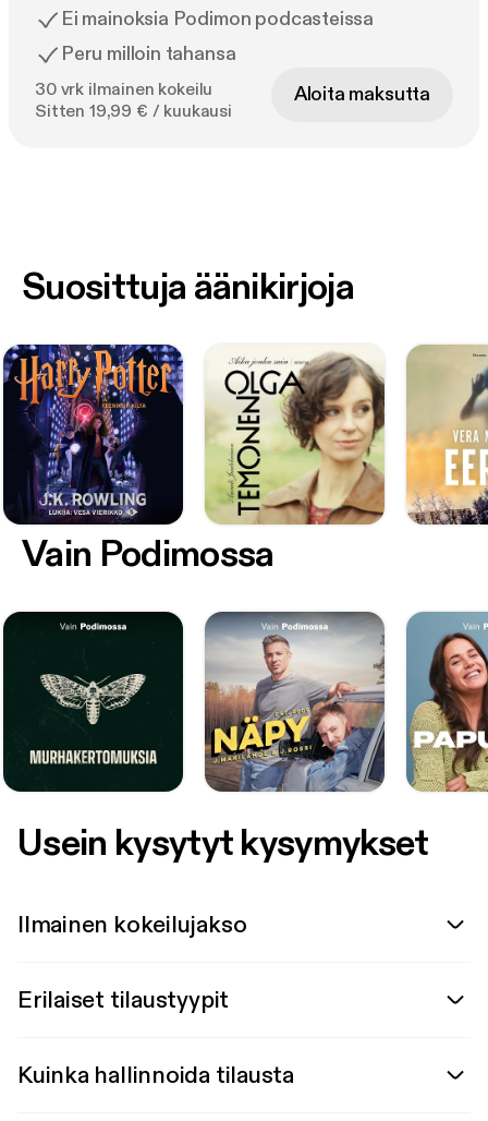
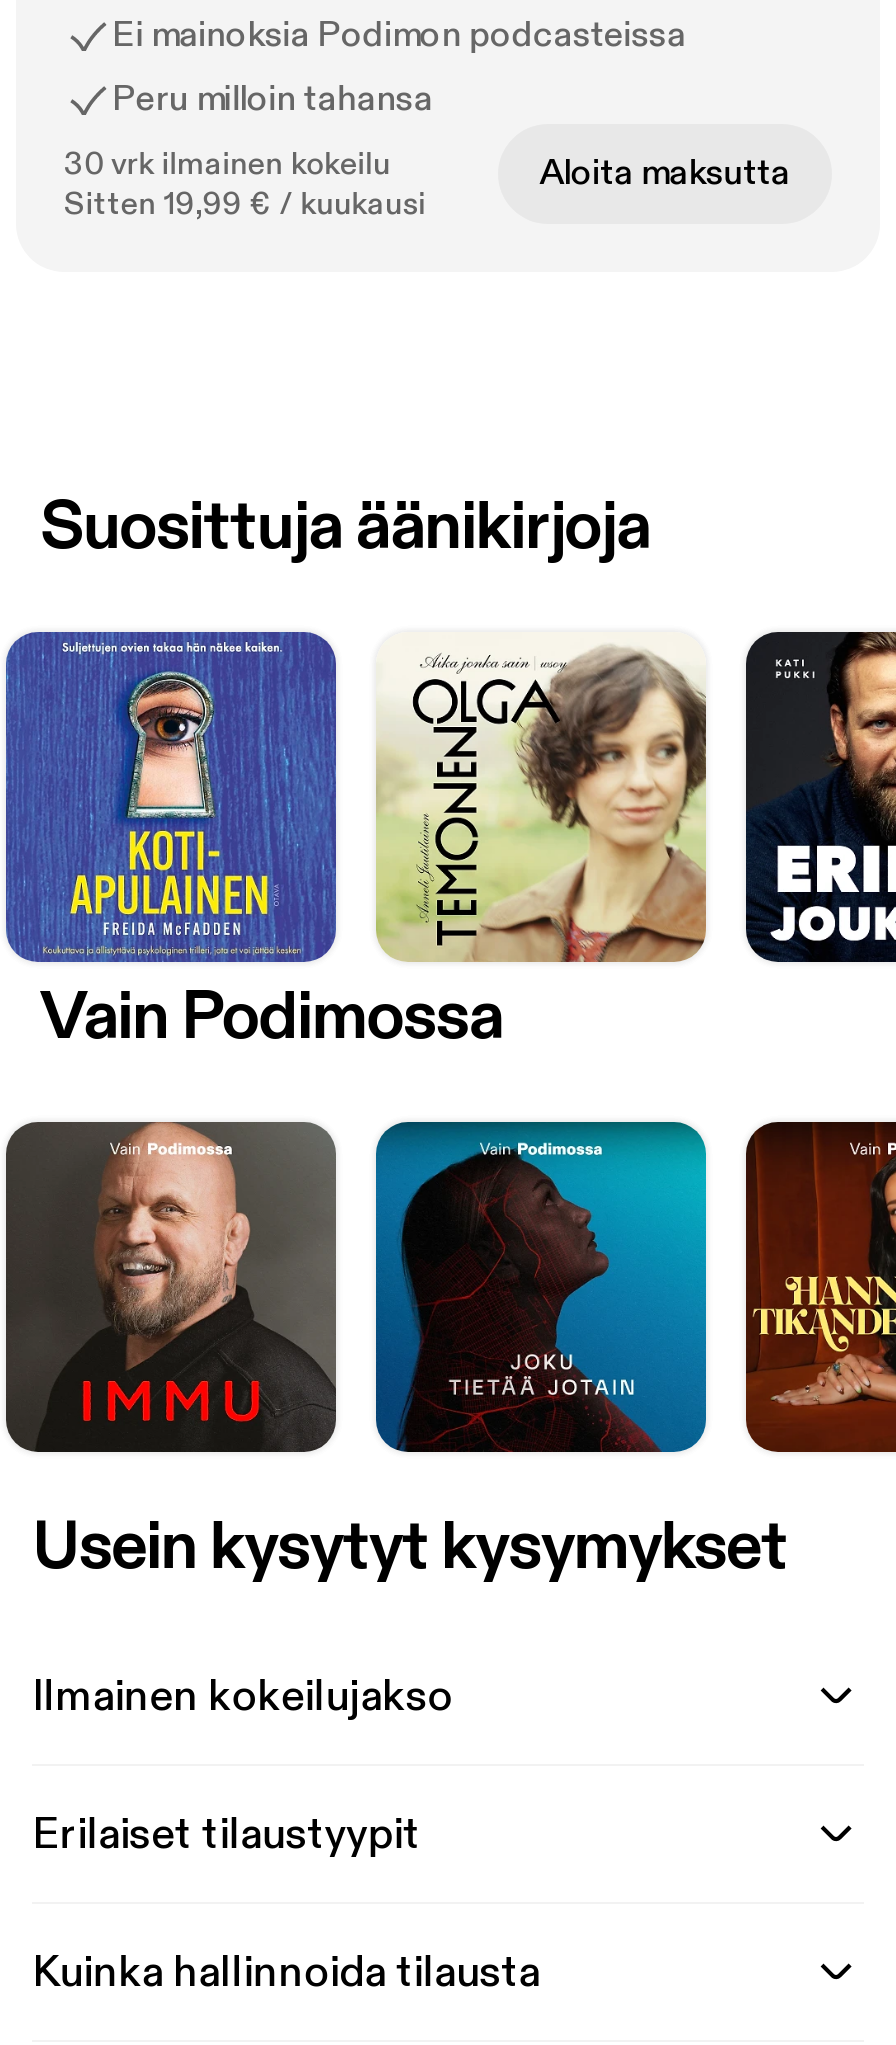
[3,343,184,526] [image] -> [6,630,338,964] [image]
[405,345,485,526] [image] -> [744,630,890,964] [image]
[3,611,183,792] [image] -> [6,1120,336,1452] [image]
[204,611,386,793] [image] -> [374,1120,708,1454] [image]
[405,613,485,793] [image] -> [744,1122,890,1454] [image]

